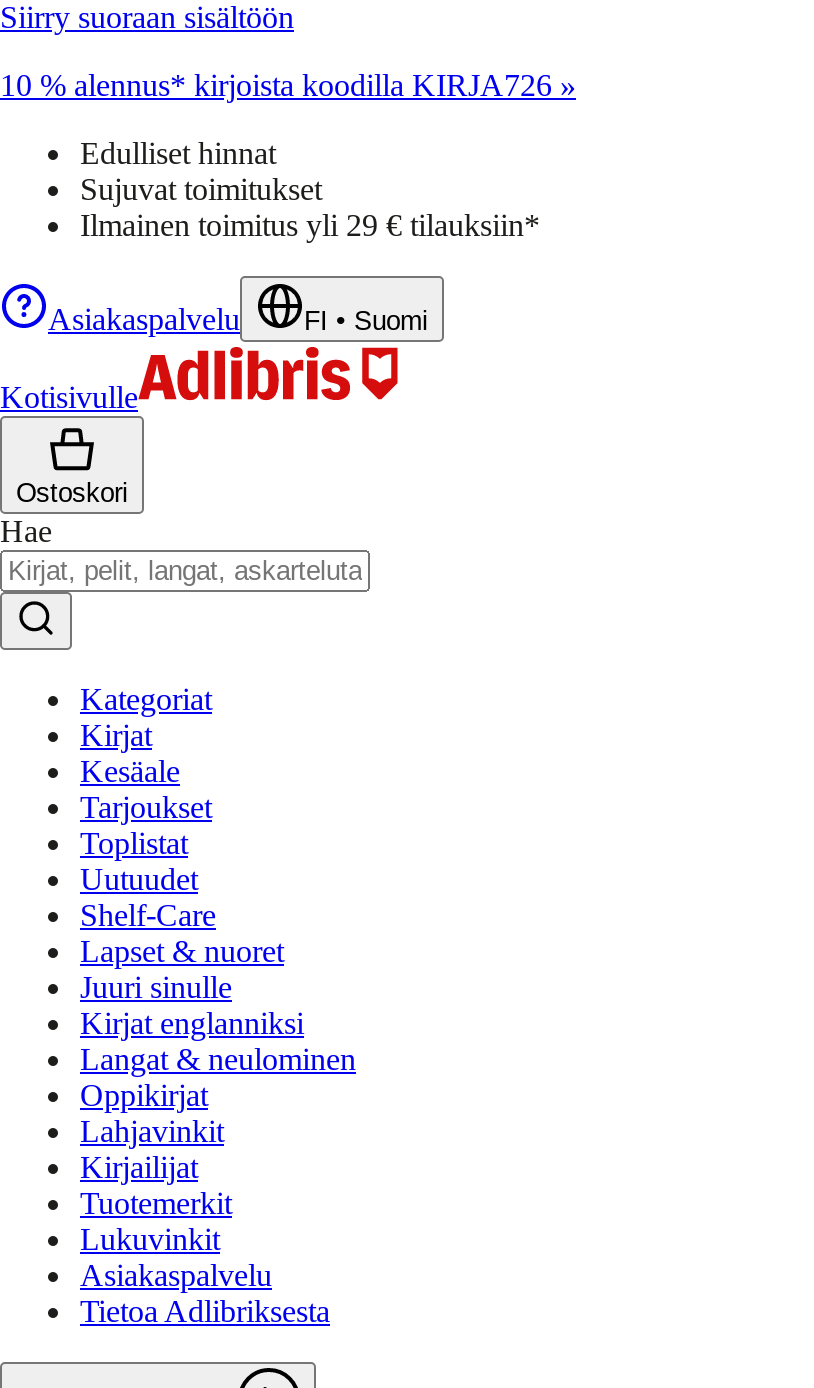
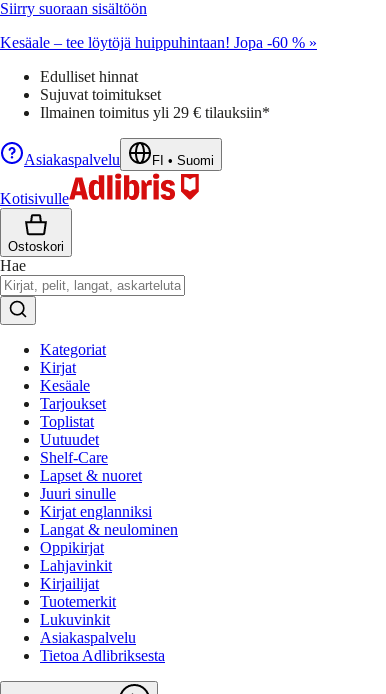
[0,68,576,102] 10 % alennus* kirjoista koodilla KIRJA726 » -> [0,34,317,51] Kesäale – tee löytöjä huippuhintaan! Jopa -60 % »

